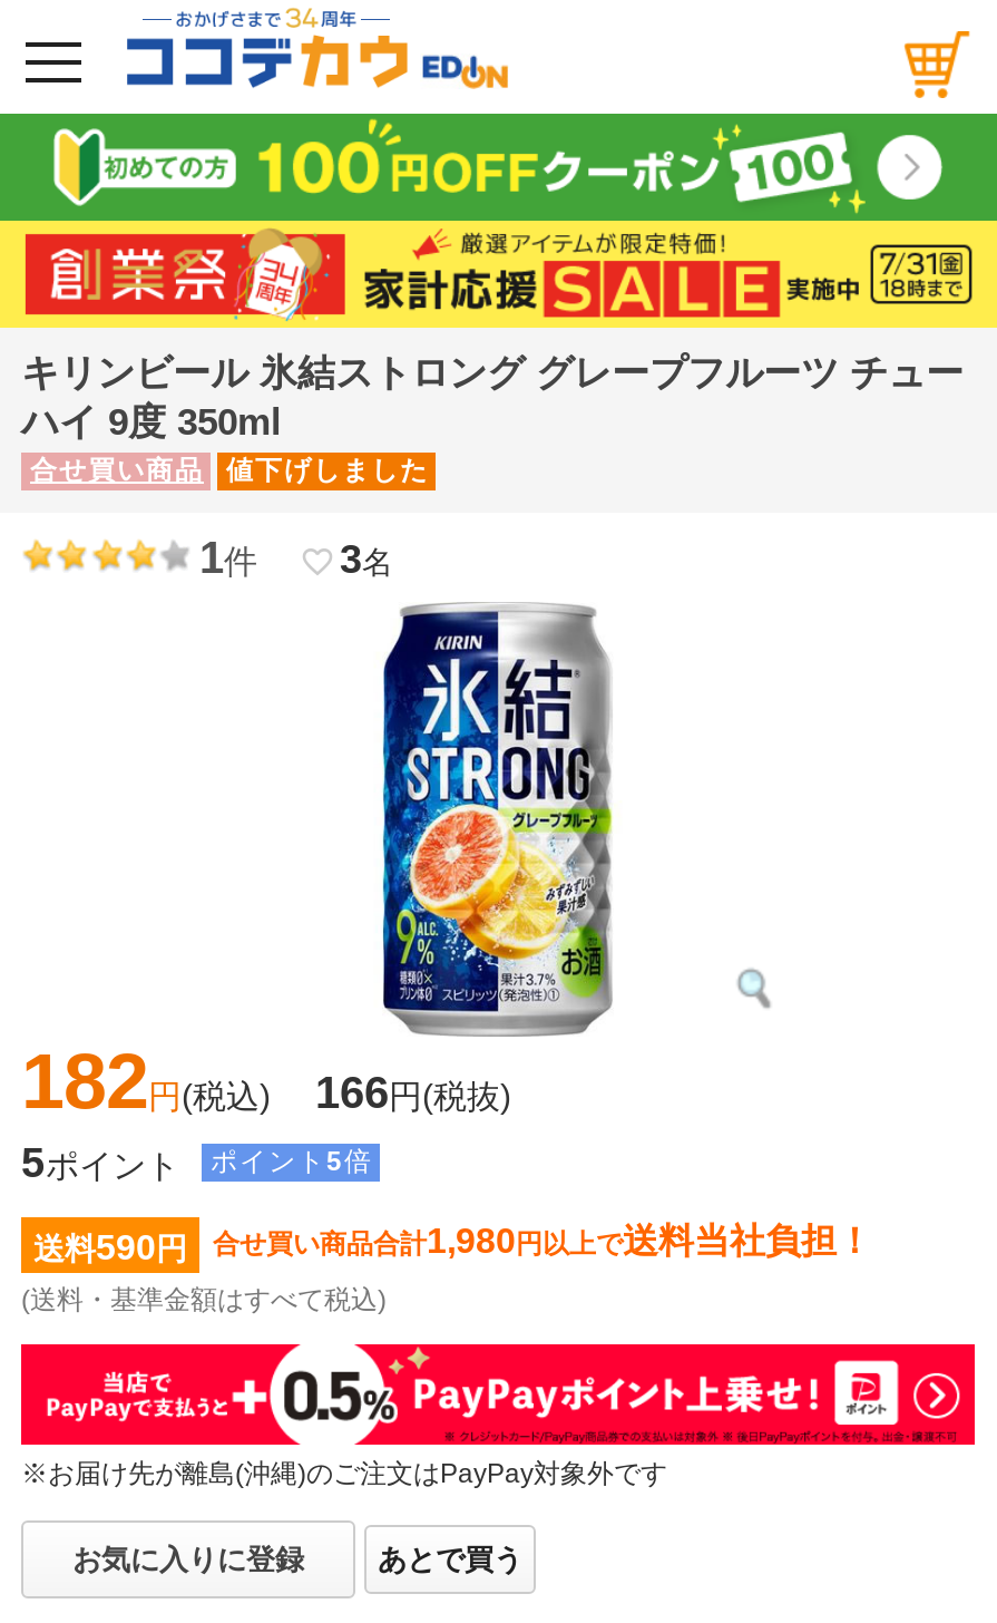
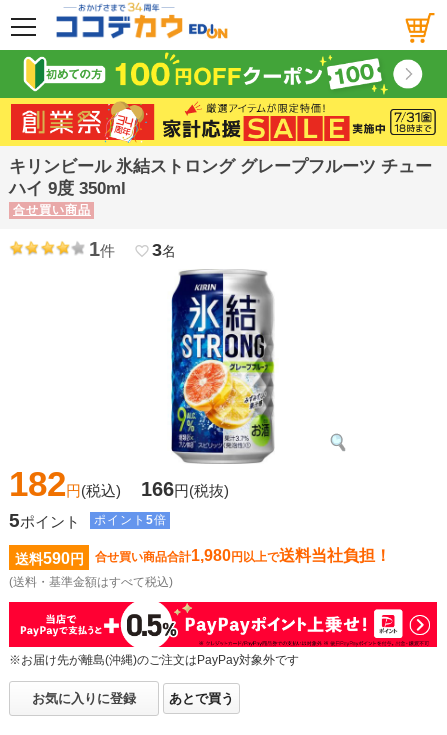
[226,454,429,485] 値下げしました -> none

